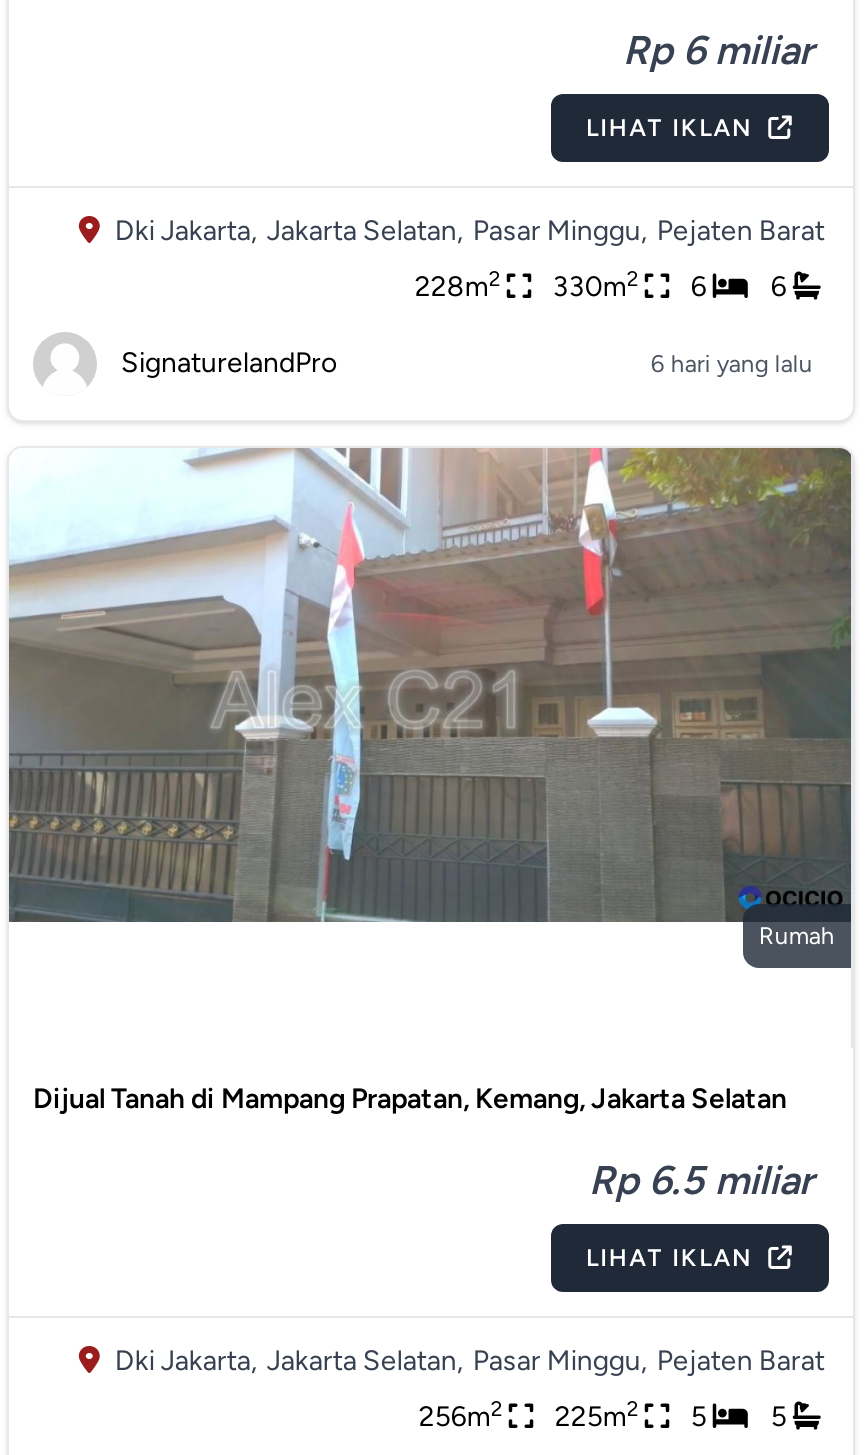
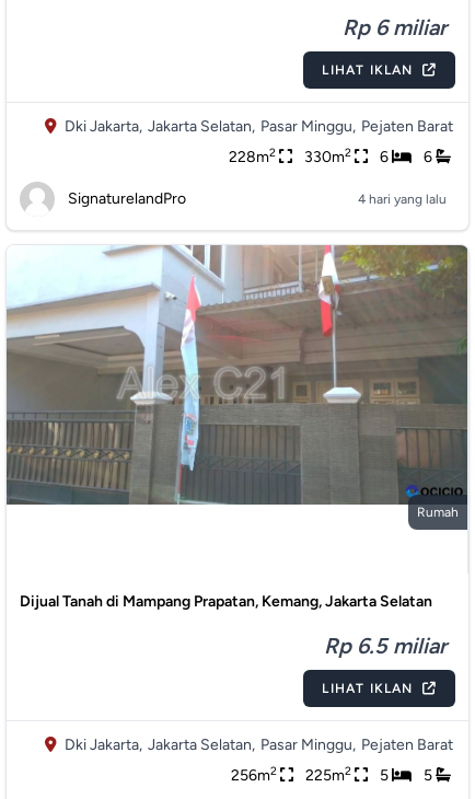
[651,350,813,378] 6 hari yang lalu -> [358,192,446,207] 4 hari yang lalu

